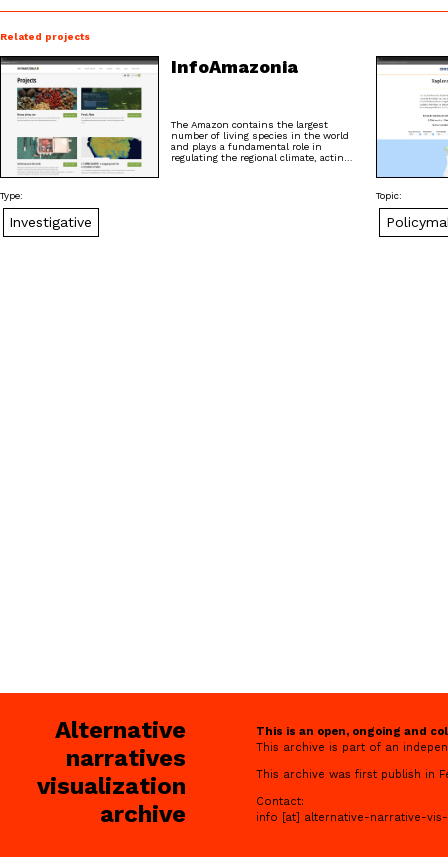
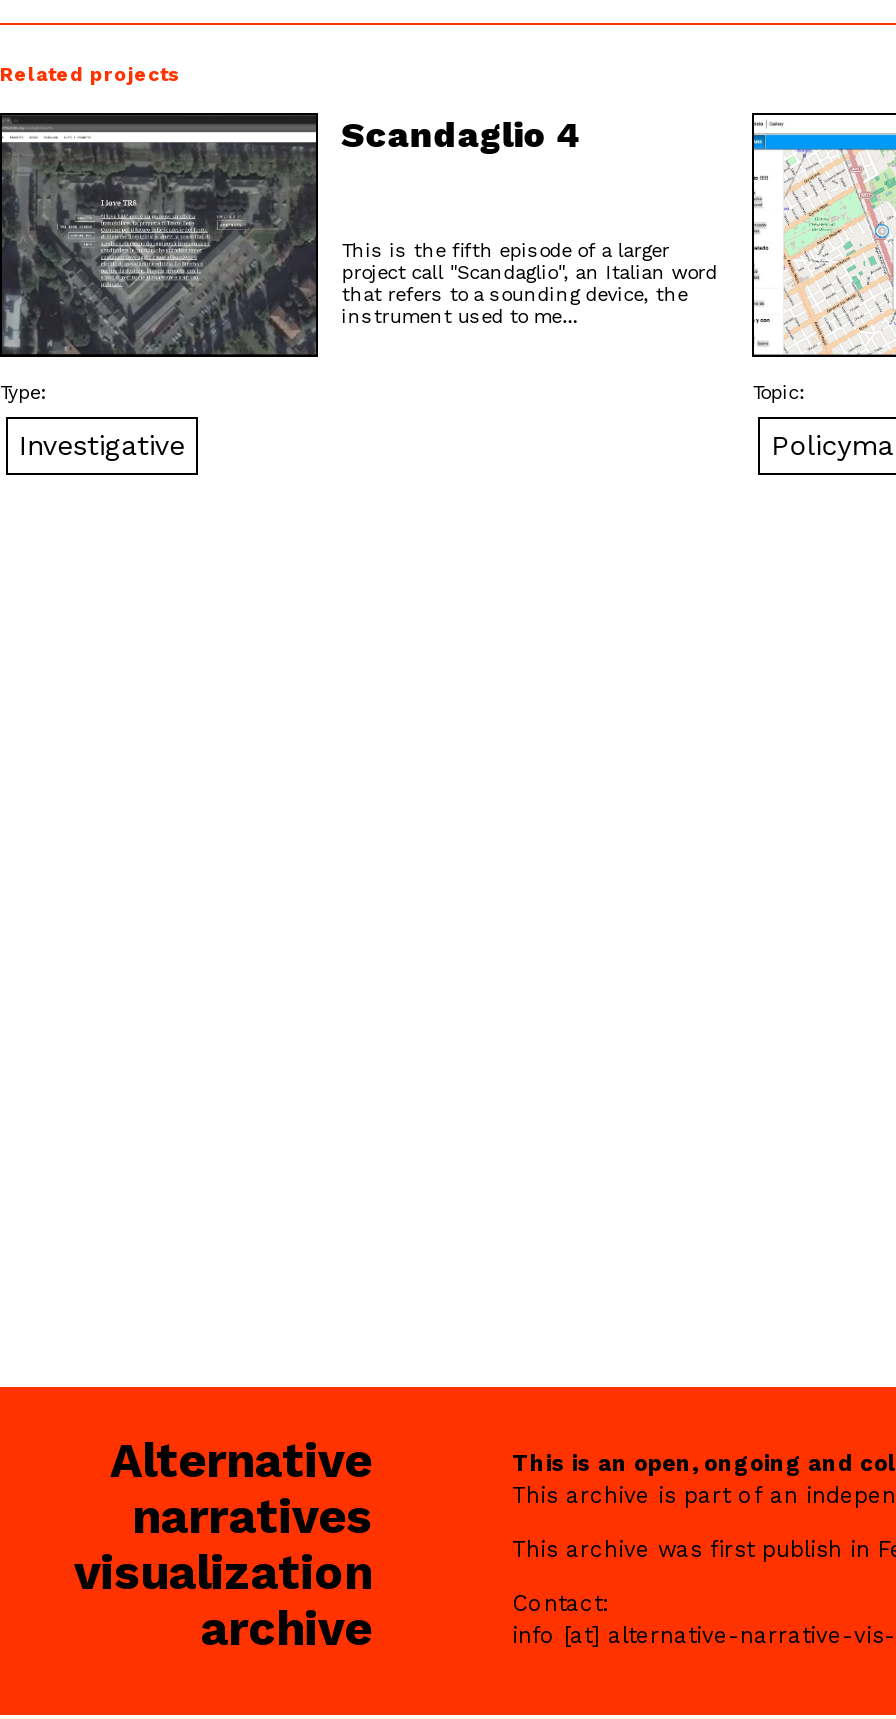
[3,56,298,178] [image] | InfoAmazonia -> [6,114,581,357] [image] | Scandaglio 4
[171,56,445,178] [image] | The Amazon contains the largest | number of living species in the world | and plays a fundamental role in | regulating the regional climate, actin… -> [341,115,890,357] [image] | This is the fifth episode of a larger | project call "Scandaglio", an Italian word | that refers to a sounding device, the | instrument used to me…

